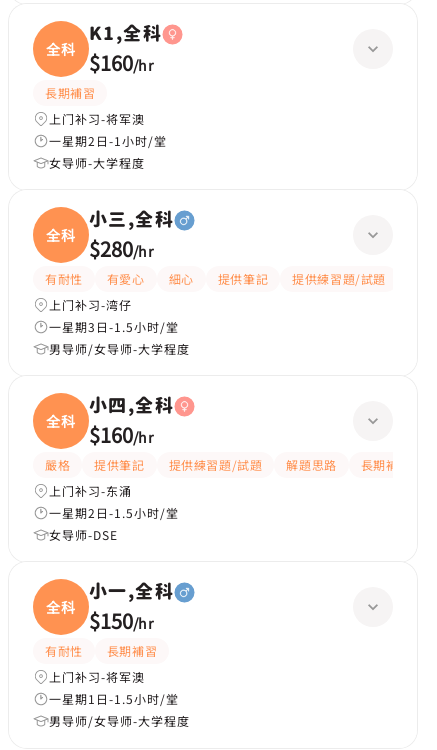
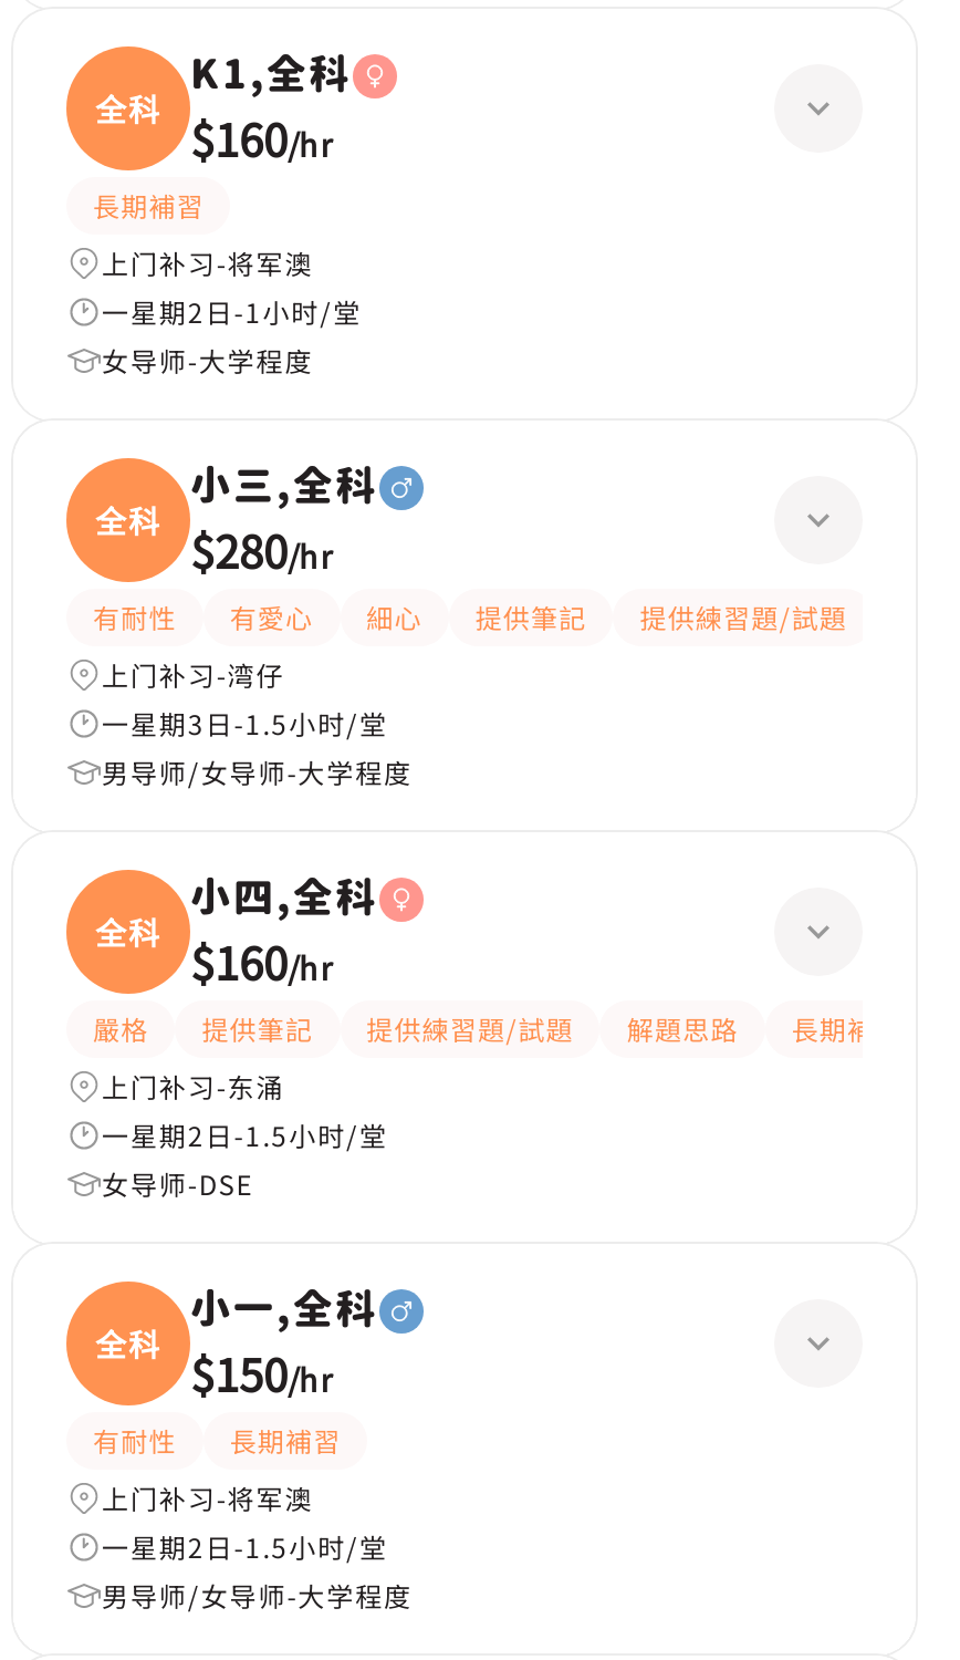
[49,690,178,707] 一星期1日-1.5小时/堂 -> [102,1527,388,1565] 一星期2日-1.5小时/堂

